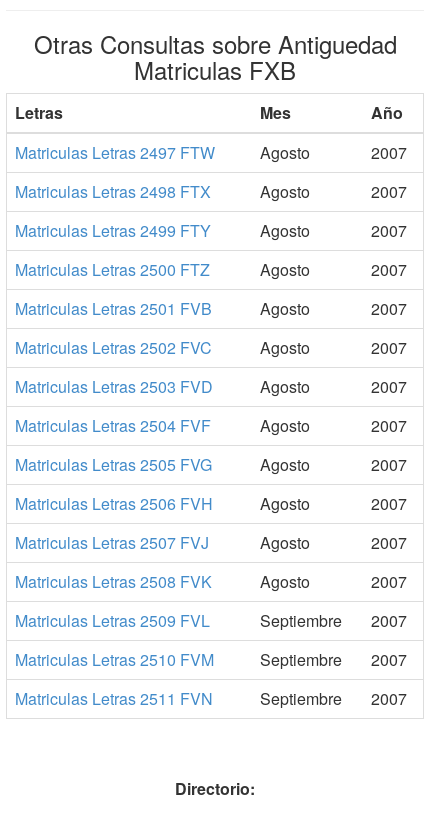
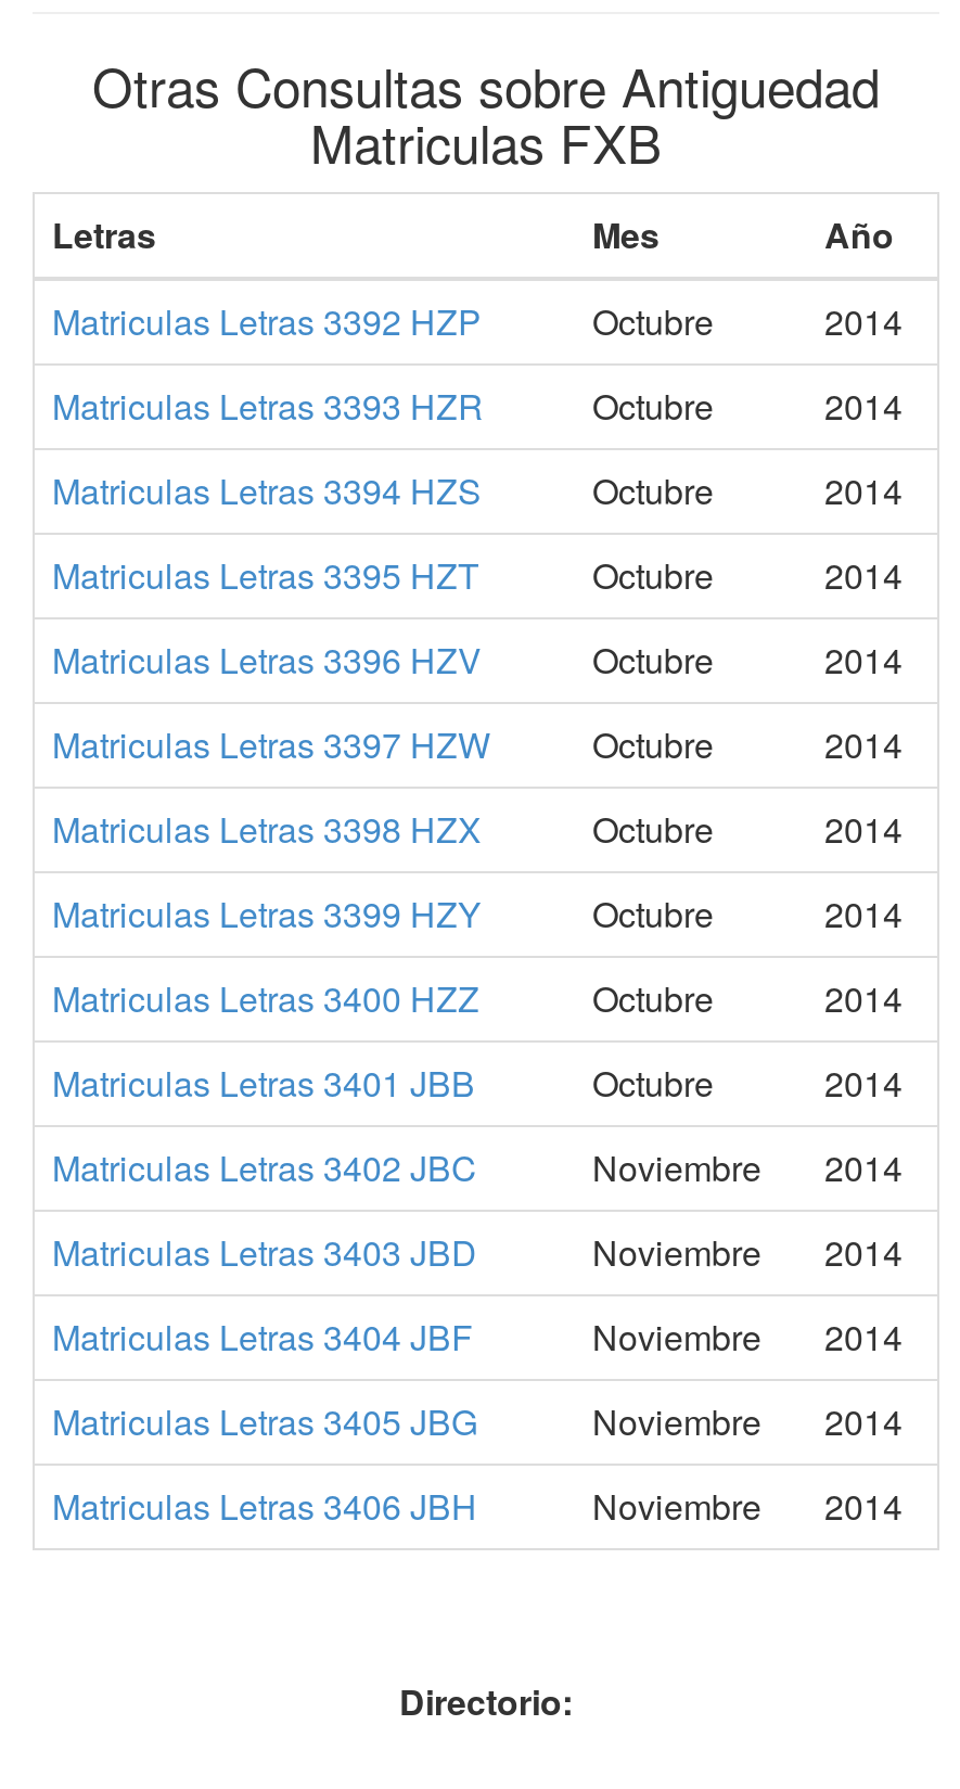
[15,141,407,164] Matriculas Letras 2497 FTW | Agosto | 2007 -> [52,296,903,346] Matriculas Letras 3392 HZP | Octubre | 2014
[15,180,407,203] Matriculas Letras 2498 FTX | Agosto | 2007 -> [52,381,903,431] Matriculas Letras 3393 HZR | Octubre | 2014
[15,219,407,242] Matriculas Letras 2499 FTY | Agosto | 2007 -> [52,465,903,515] Matriculas Letras 3394 HZS | Octubre | 2014
[15,258,407,281] Matriculas Letras 2500 FTZ | Agosto | 2007 -> [52,550,903,600] Matriculas Letras 3395 HZT | Octubre | 2014
[15,297,407,320] Matriculas Letras 2501 FVB | Agosto | 2007 -> [52,635,903,685] Matriculas Letras 3396 HZV | Octubre | 2014
[15,336,407,359] Matriculas Letras 2502 FVC | Agosto | 2007 -> [52,719,903,769] Matriculas Letras 3397 HZW | Octubre | 2014
[15,375,407,398] Matriculas Letras 2503 FVD | Agosto | 2007 -> [52,804,903,854] Matriculas Letras 3398 HZX | Octubre | 2014
[15,414,407,437] Matriculas Letras 2504 FVF | Agosto | 2007 -> [52,889,903,938] Matriculas Letras 3399 HZY | Octubre | 2014
[15,453,407,476] Matriculas Letras 2505 FVG | Agosto | 2007 -> [52,973,903,1023] Matriculas Letras 3400 HZZ | Octubre | 2014
[15,492,407,515] Matriculas Letras 2506 FVH | Agosto | 2007 -> [52,1058,903,1108] Matriculas Letras 3401 JBB | Octubre | 2014
[15,531,407,554] Matriculas Letras 2507 FVJ | Agosto | 2007 -> [52,1142,903,1192] Matriculas Letras 3402 JBC | Noviembre | 2014
[15,570,407,593] Matriculas Letras 2508 FVK | Agosto | 2007 -> [52,1227,903,1277] Matriculas Letras 3403 JBD | Noviembre | 2014
[15,609,407,632] Matriculas Letras 2509 FVL | Septiembre | 2007 -> [52,1312,903,1362] Matriculas Letras 3404 JBF | Noviembre | 2014
[15,648,407,671] Matriculas Letras 2510 FVM | Septiembre | 2007 -> [52,1396,903,1446] Matriculas Letras 3405 JBG | Noviembre | 2014
[15,687,407,710] Matriculas Letras 2511 FVN | Septiembre | 2007 -> [52,1481,903,1531] Matriculas Letras 3406 JBH | Noviembre | 2014

